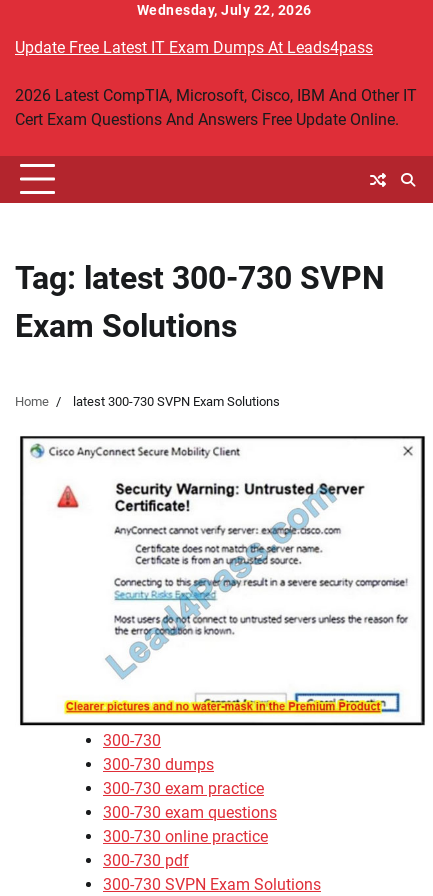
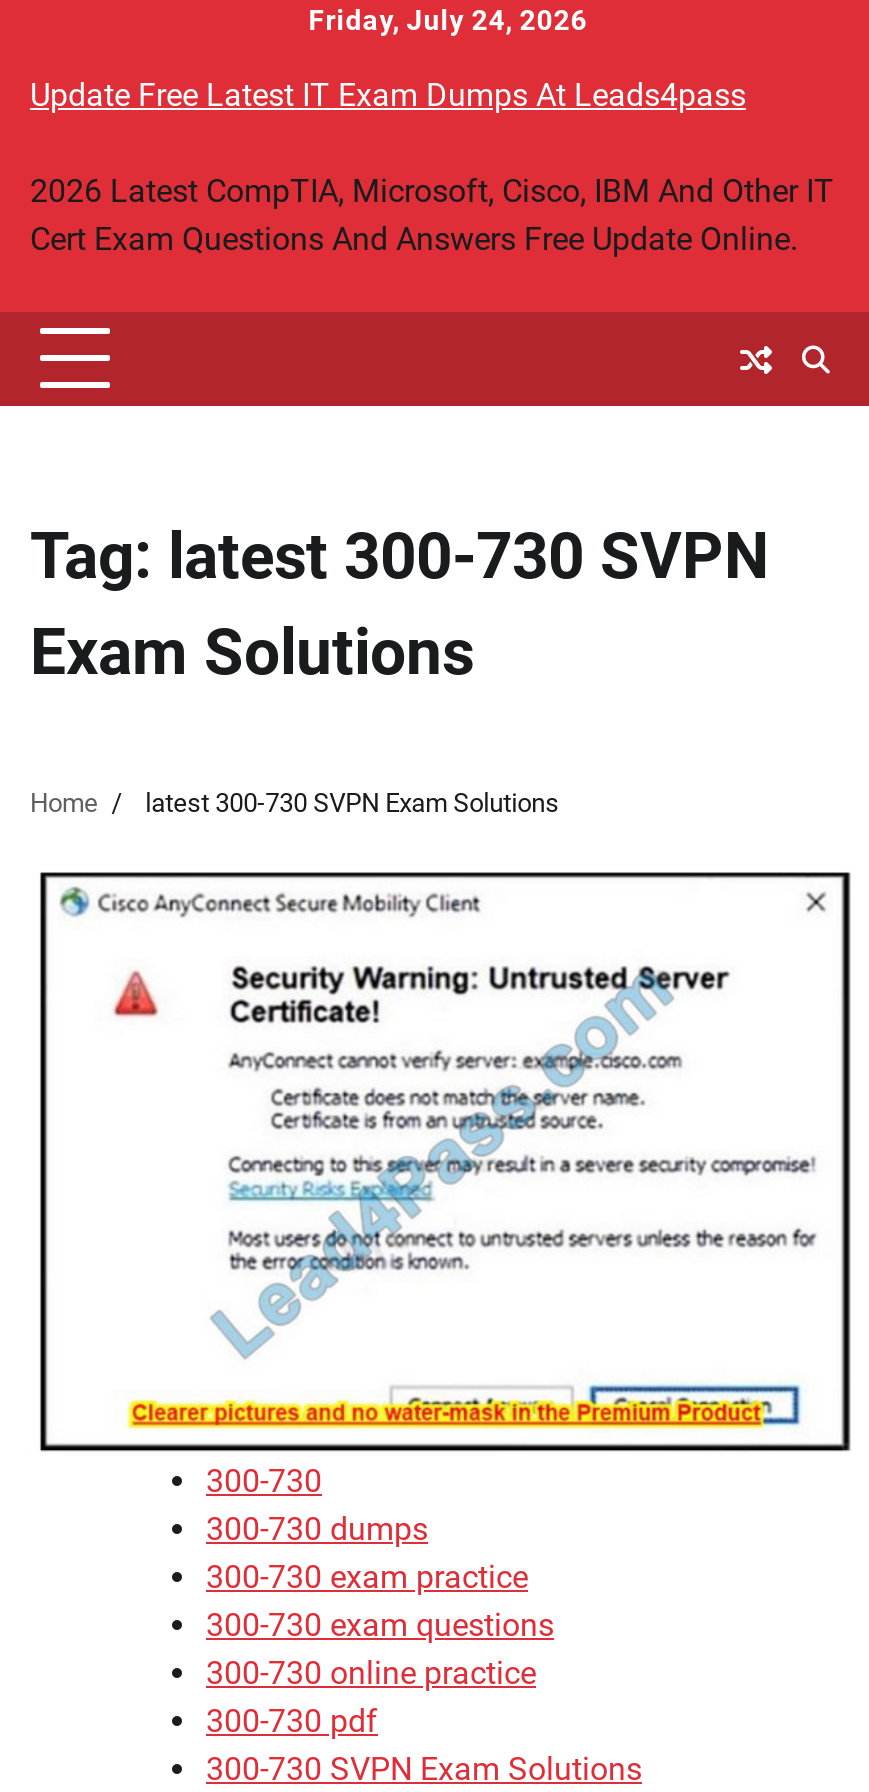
[136,2,311,18] Wednesday, July 22, 2026 -> [308,4,588,36] Friday, July 24, 2026

